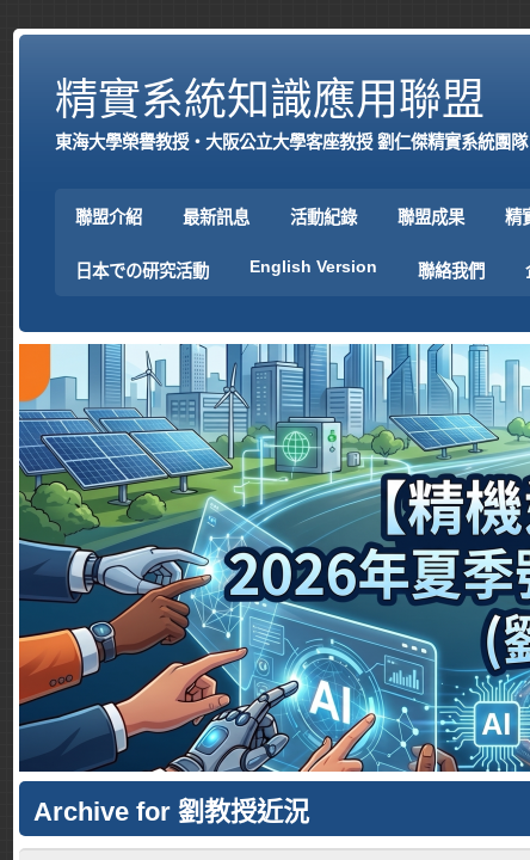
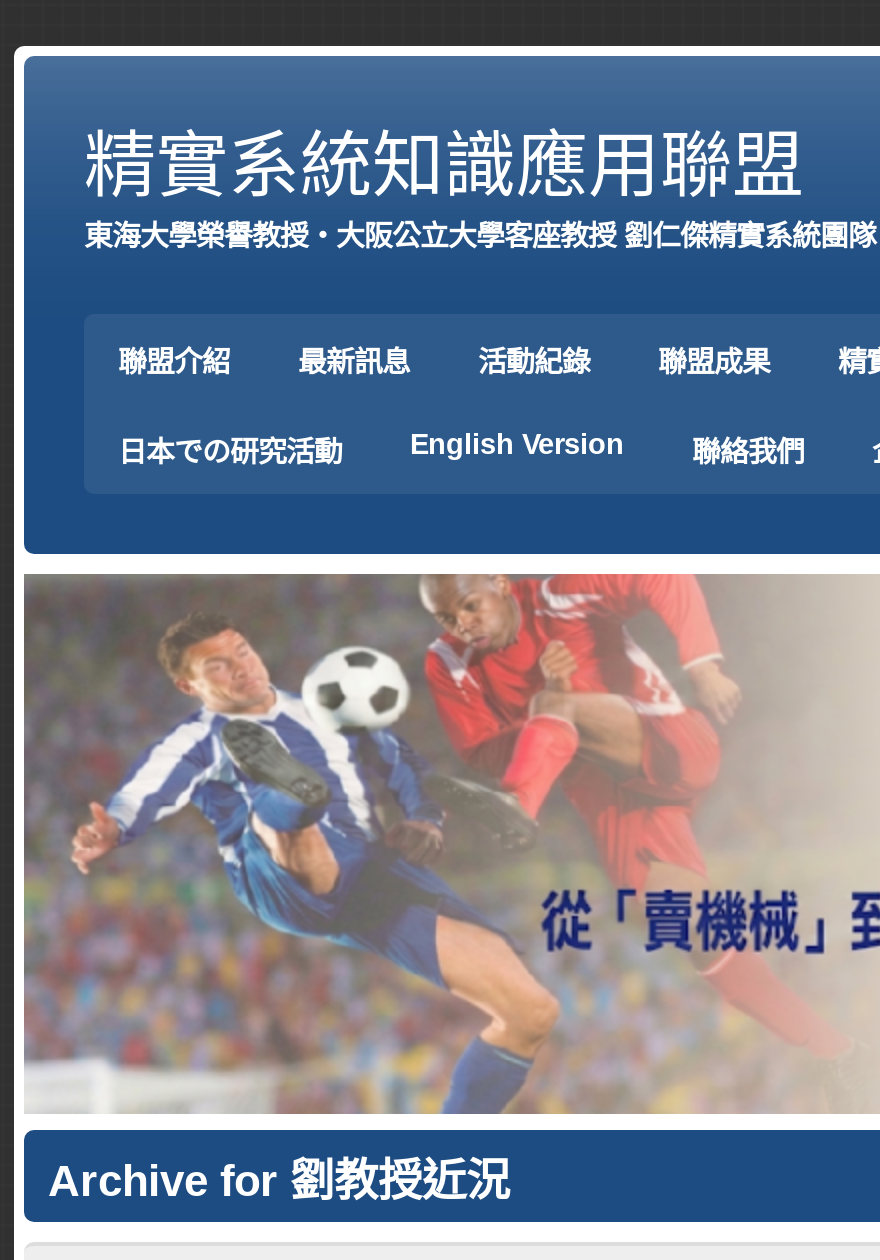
[18,343,526,773] [image] -> [22,572,874,1116] [image]

